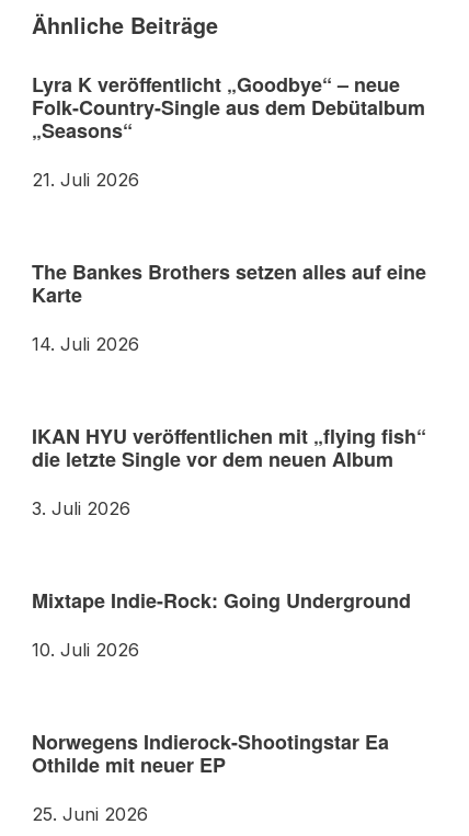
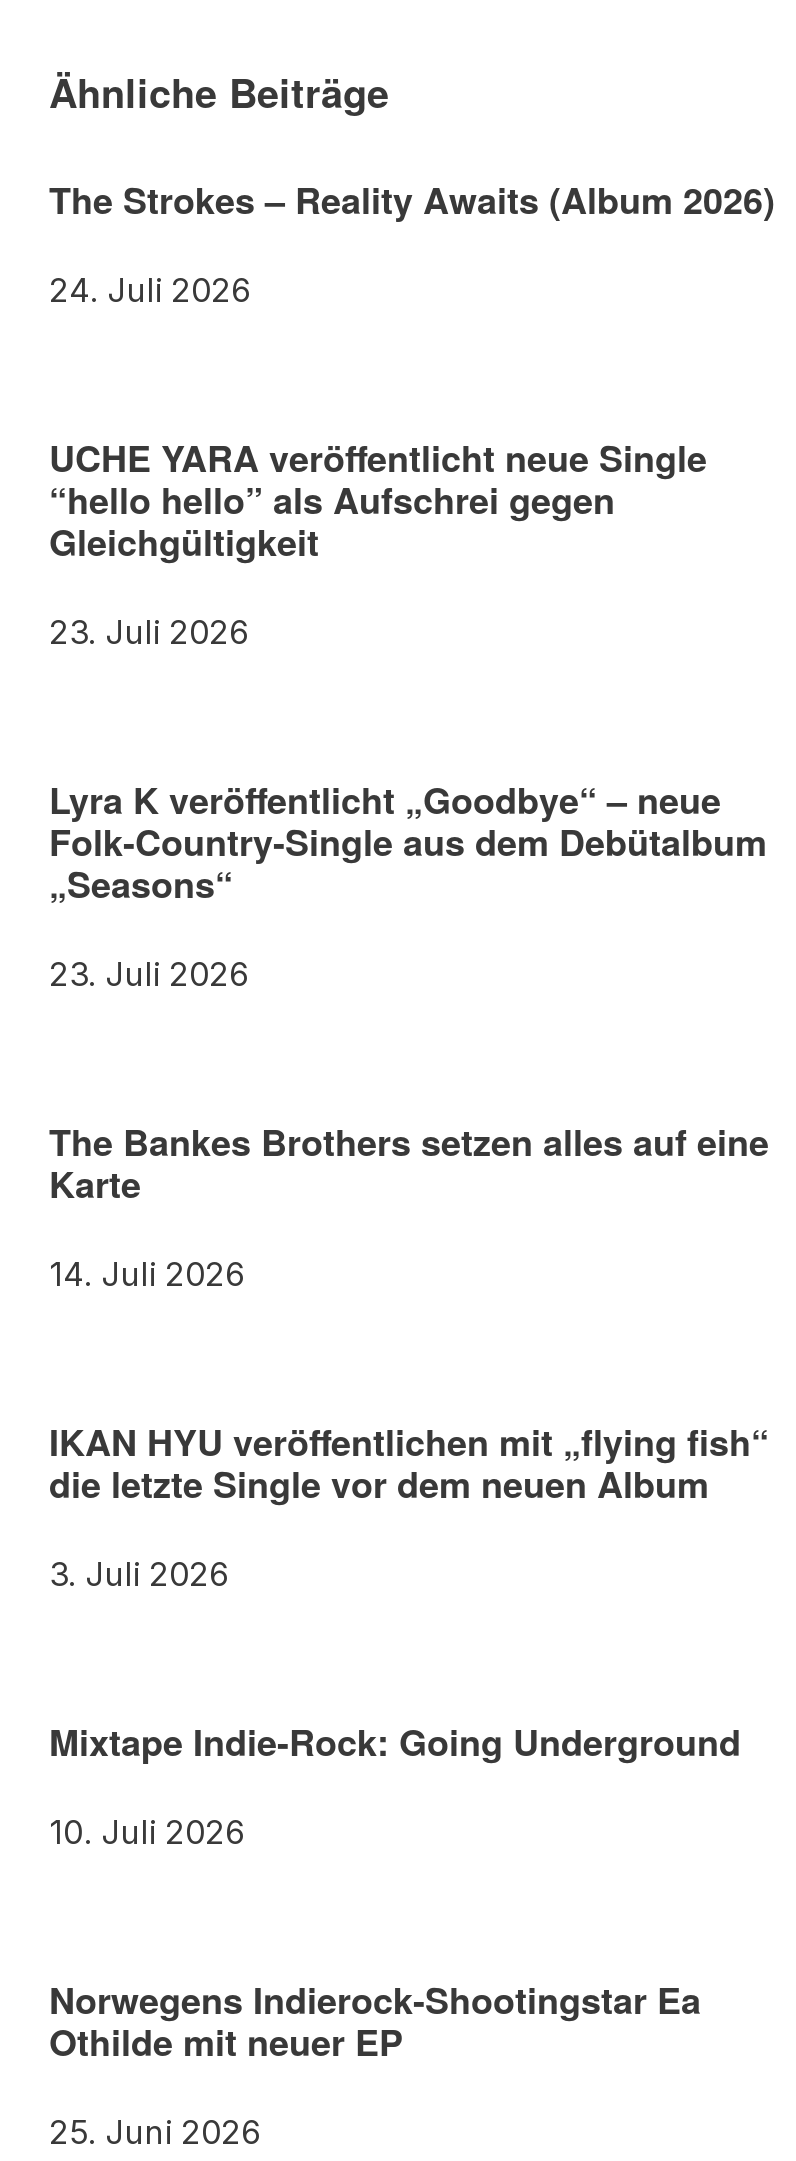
none -> [49,174,775,652] The Strokes – Reality Awaits (Album 2026) | 24. Juli 2026 | UCHE YARA veröffentlicht neue Single | “hello hello” als Aufschrei gegen | Gleichgültigkeit | 23. Juli 2026
[32,169,139,191] 21. Juli 2026 -> [49,954,249,994] 23. Juli 2026

